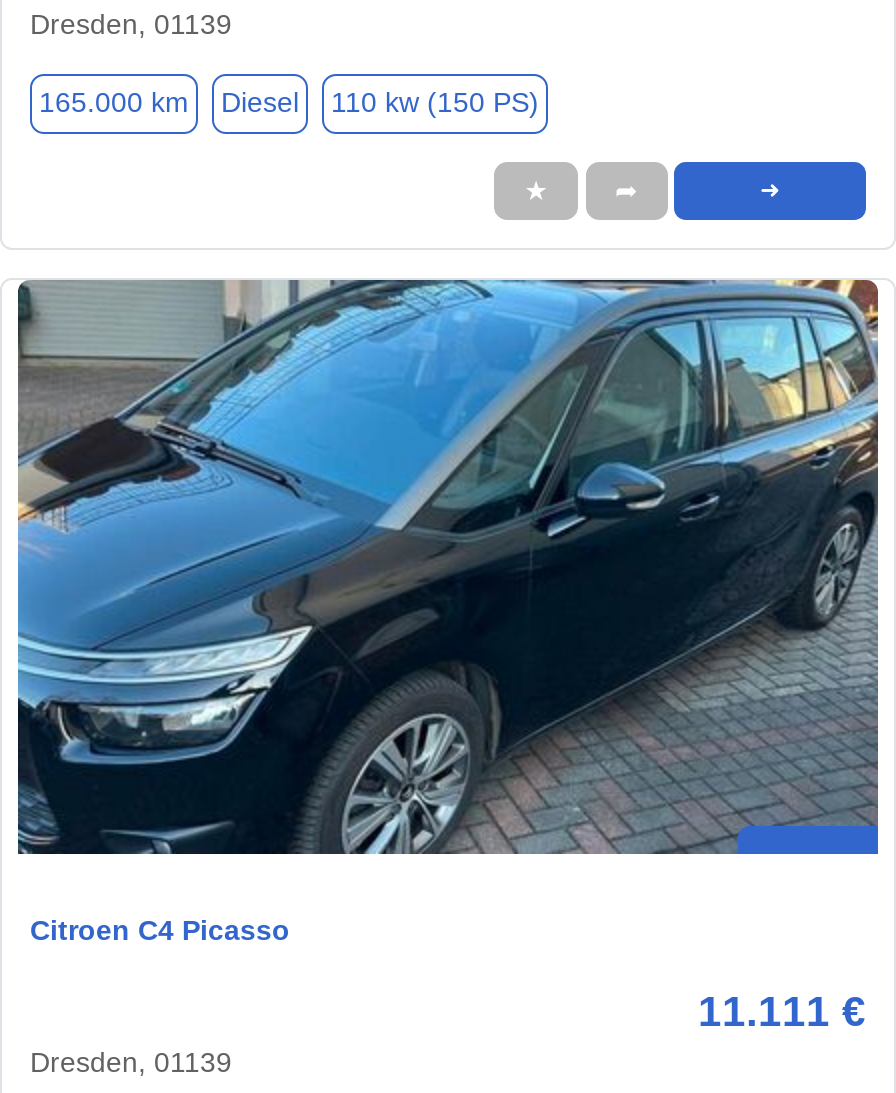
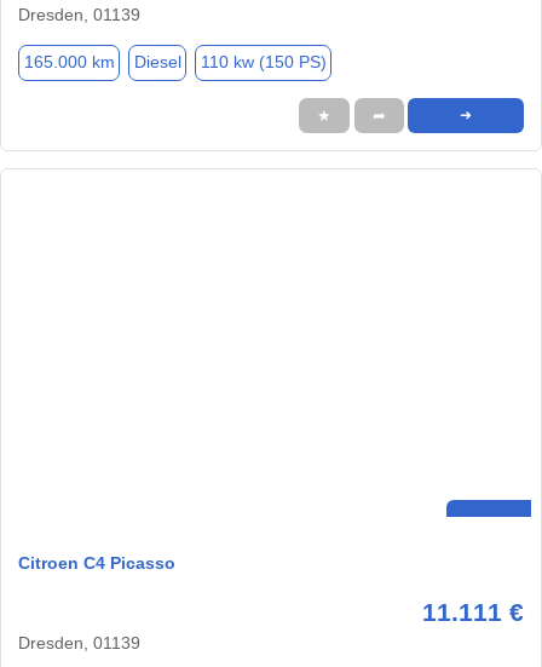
[16,278,880,856] [image] -> none

